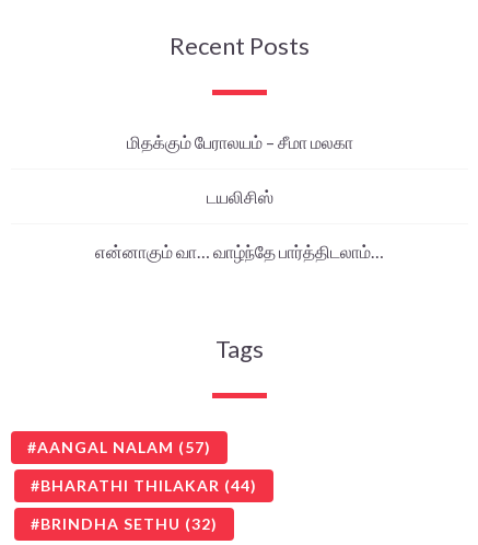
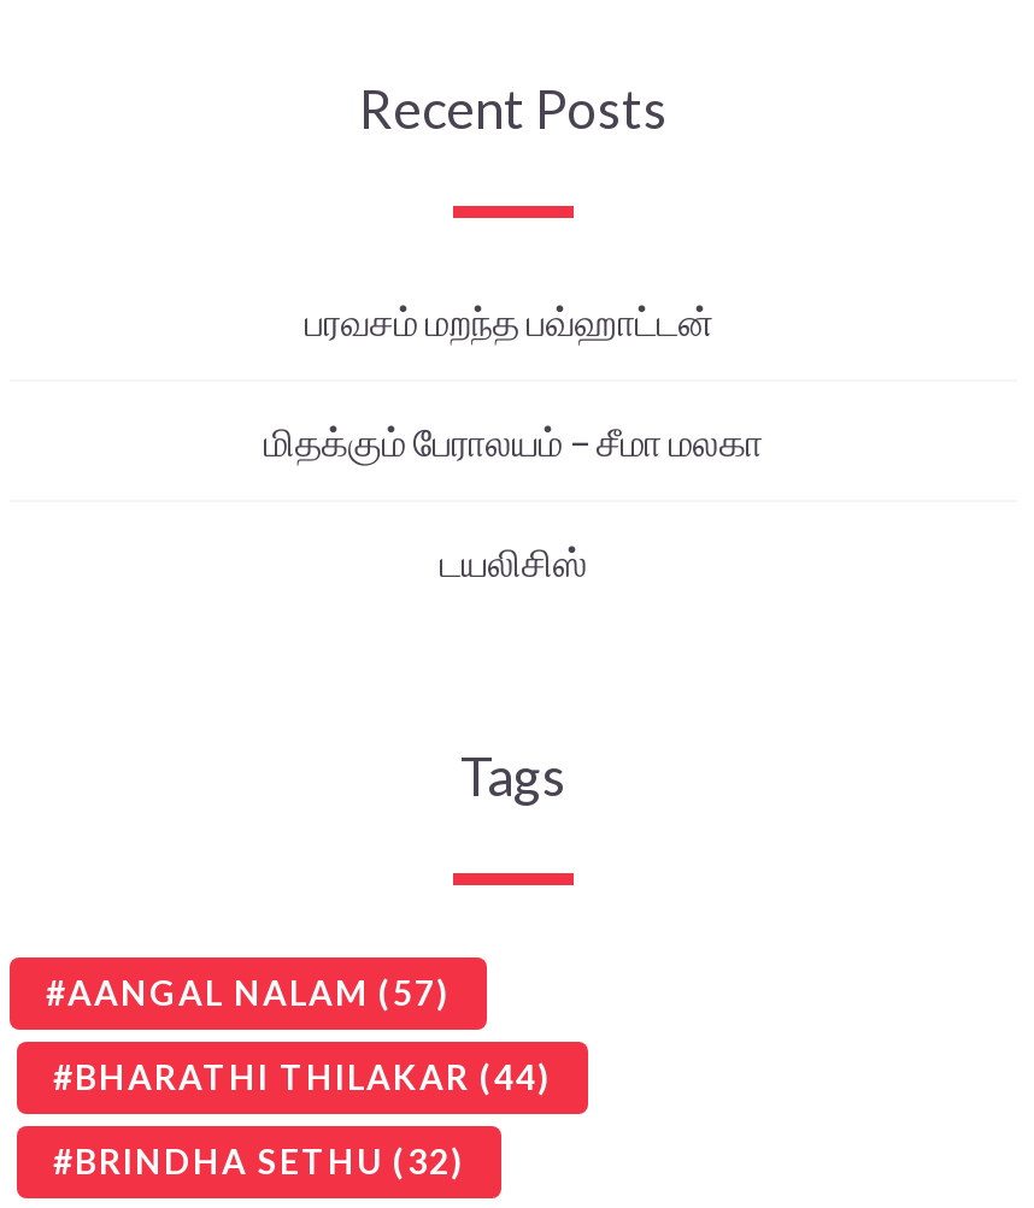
none -> [305,296,722,342] பரவசம் மறந்த பவ்ஹாட்டன்
moved [126,131,353,206] -> [264,417,763,583]: மிதக்கும் பேராலயம் – சீமா மலகா | டயலிசிஸ்
[95,240,384,261] என்னாகும் வா… வாழ்ந்தே பார்த்திடலாம்… -> none

